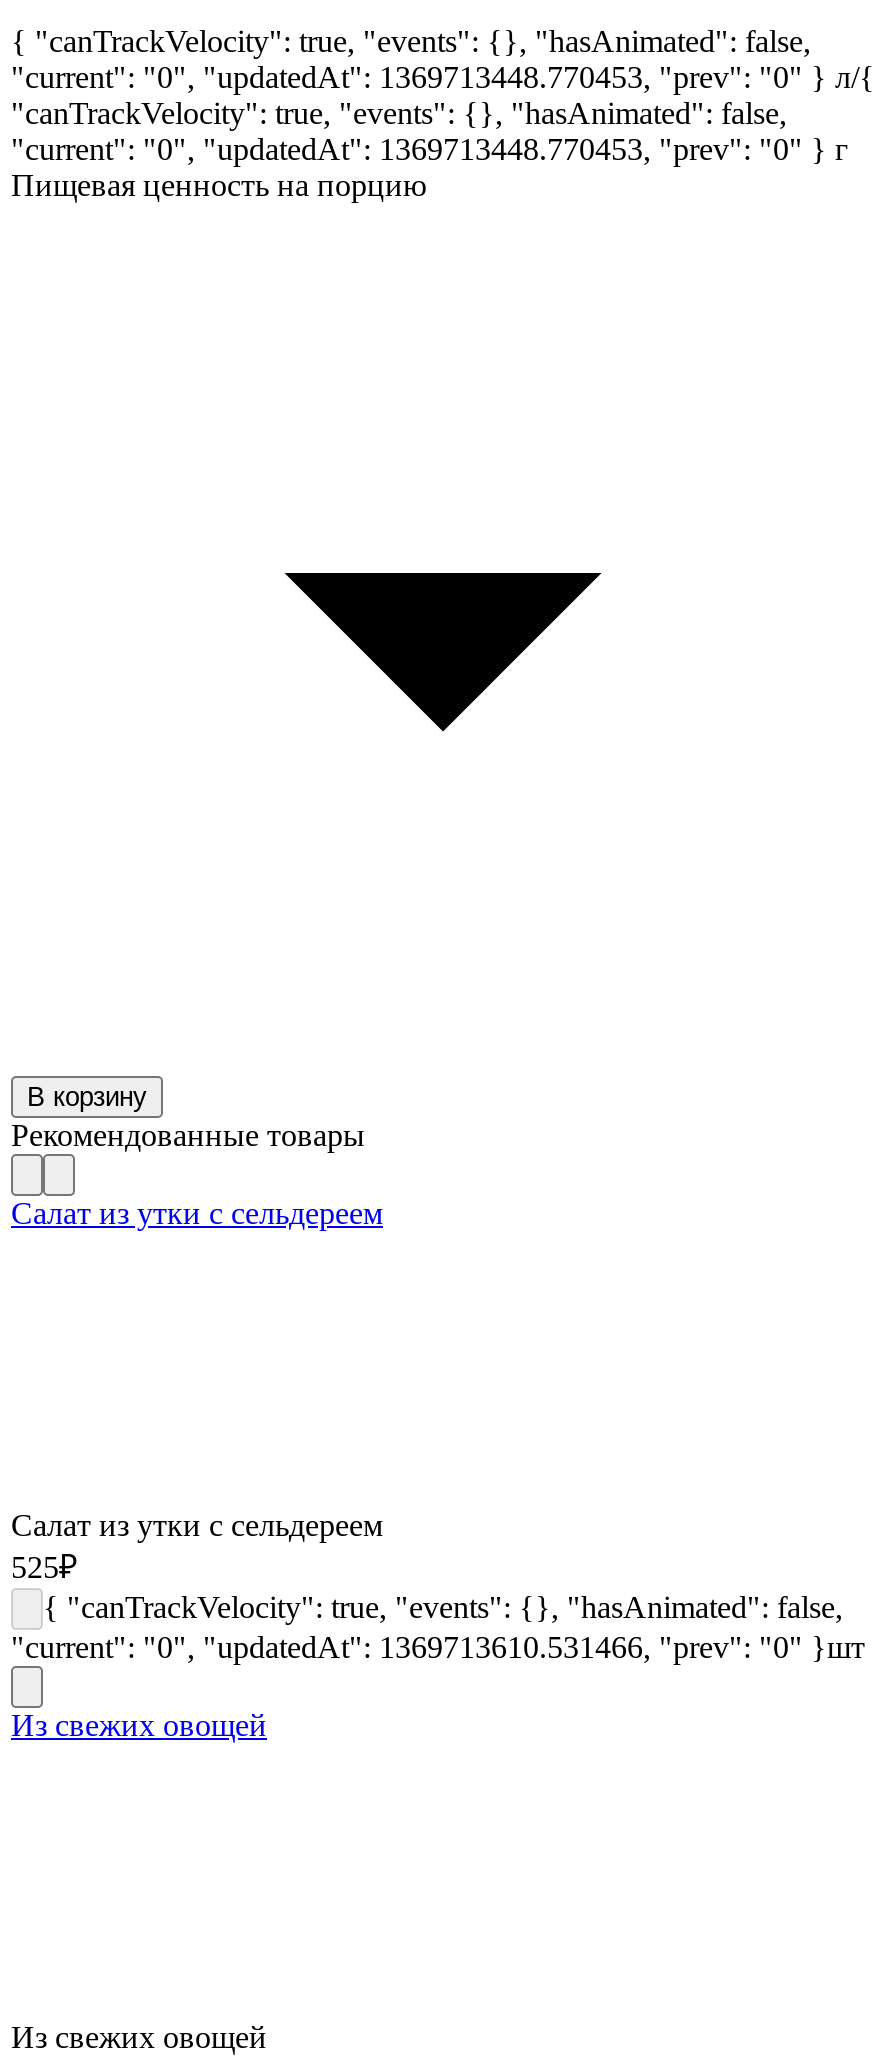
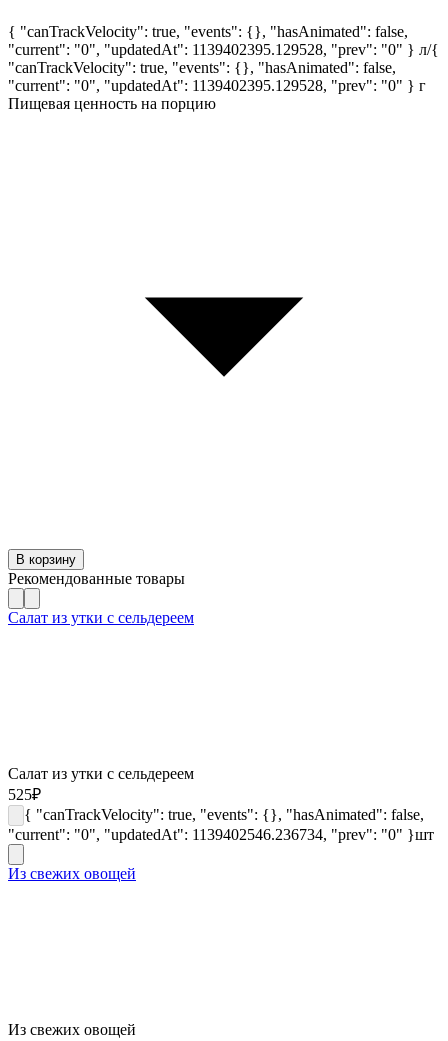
[11,59,875,93] "current": "0", "updatedAt": 1369713448.770453, "prev": "0" } л/{ -> [8,41,439,58] "current": "0", "updatedAt": 1139402395.129528, "prev": "0" } л/{
[11,131,849,165] "current": "0", "updatedAt": 1369713448.770453, "prev": "0" } г -> [8,77,426,94] "current": "0", "updatedAt": 1139402395.129528, "prev": "0" } г
[11,1629,865,1663] "current": "0", "updatedAt": 1369713610.531466, "prev": "0" }шт -> [8,826,434,843] "current": "0", "updatedAt": 1139402546.236734, "prev": "0" }шт

